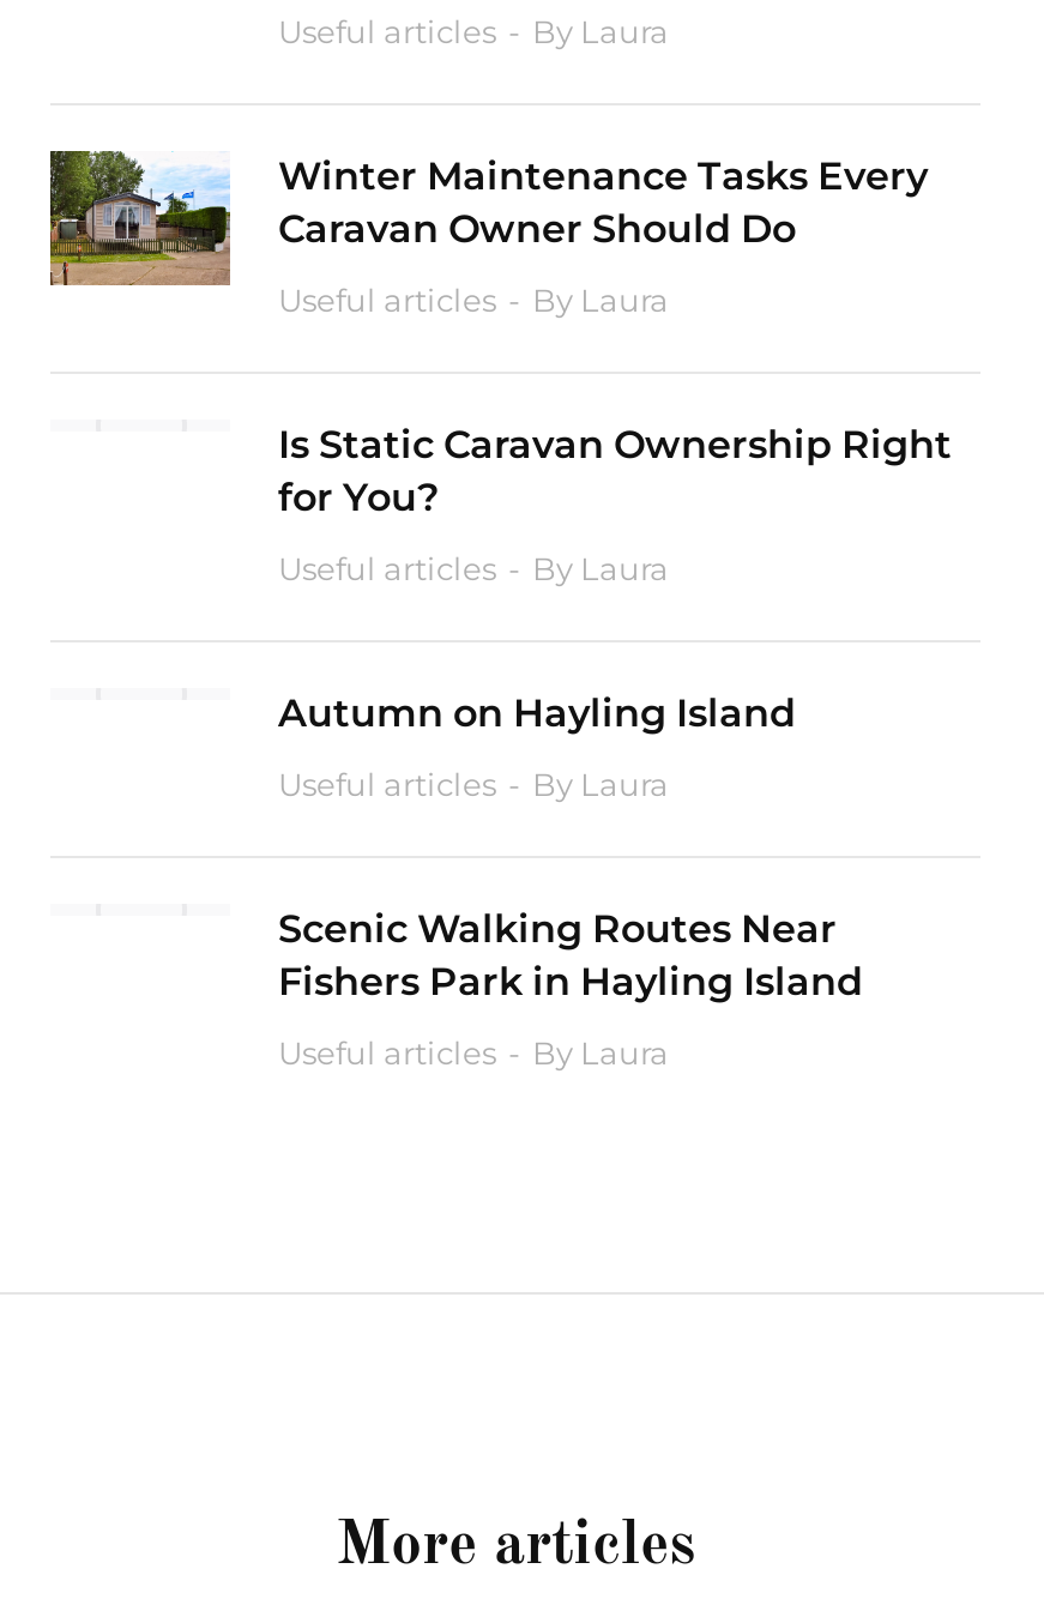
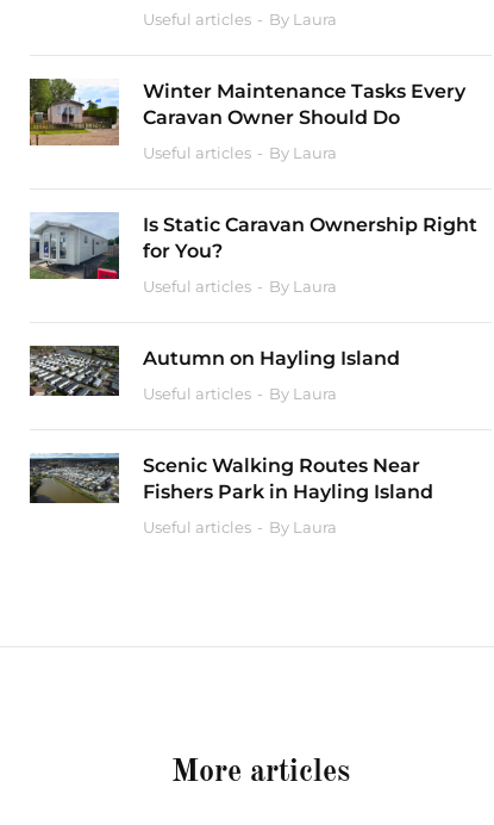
none -> [29,212,120,280] [image]
none -> [29,345,120,397] [image]
none -> [29,452,120,504] [image]

